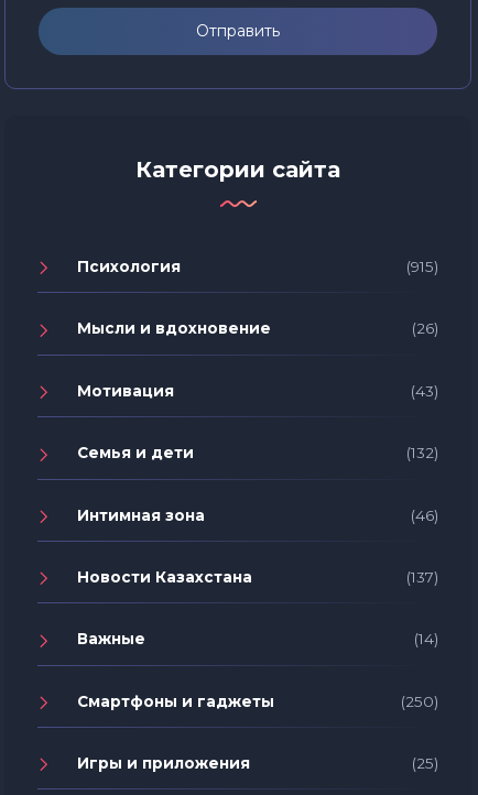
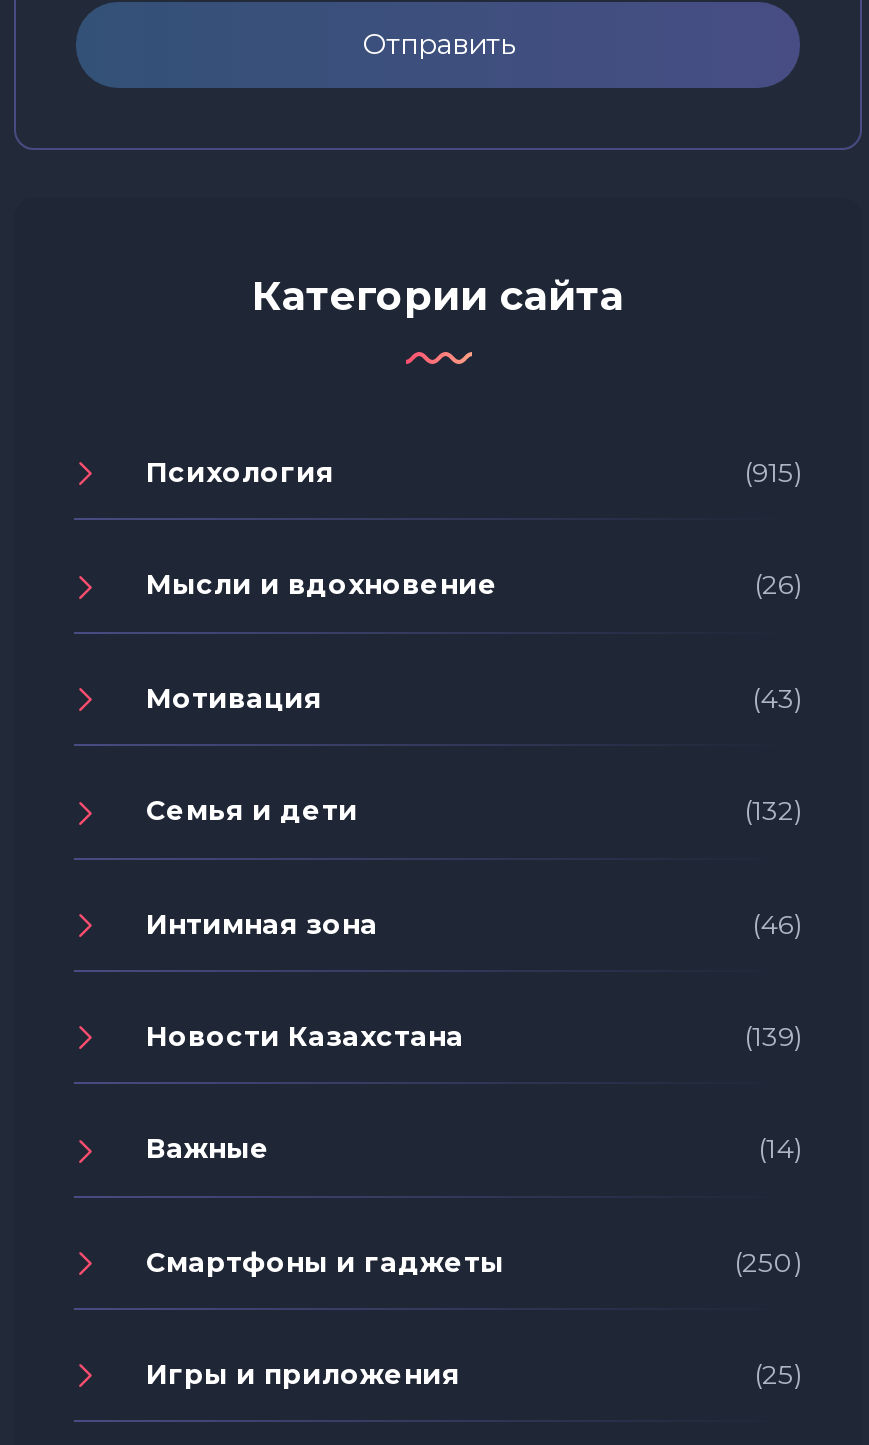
[406,568,438,586] (137) -> [744,1020,802,1052] (139)

